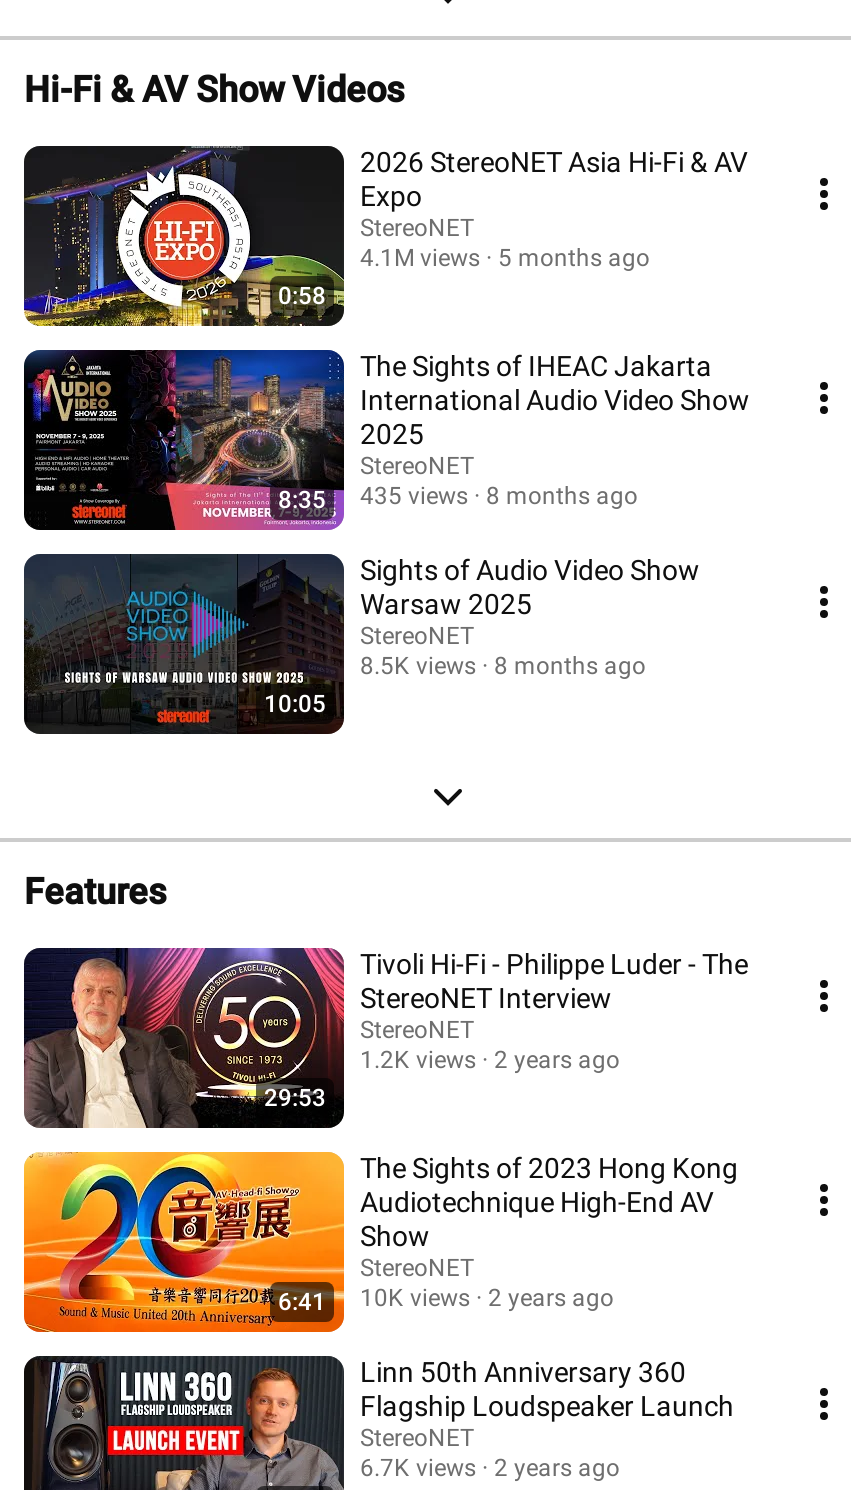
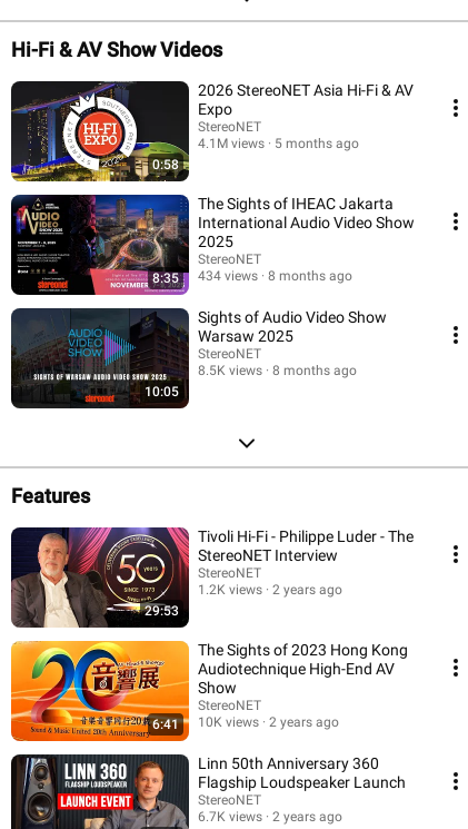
[278,482,638,514] 8:35 435 views 8 months ago -> [152,268,352,286] 8:35 434 views 8 months ago

